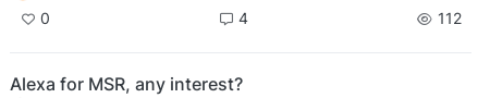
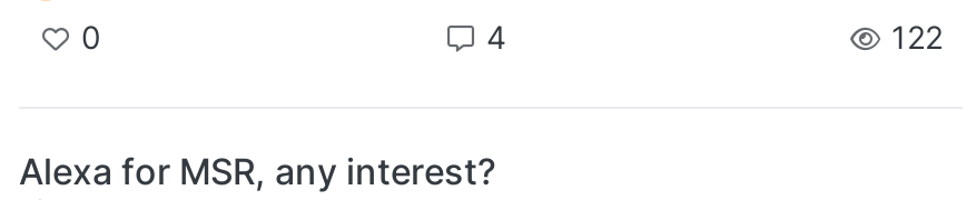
[433,9,462,27] 112 -> [883,18,943,56] 122

